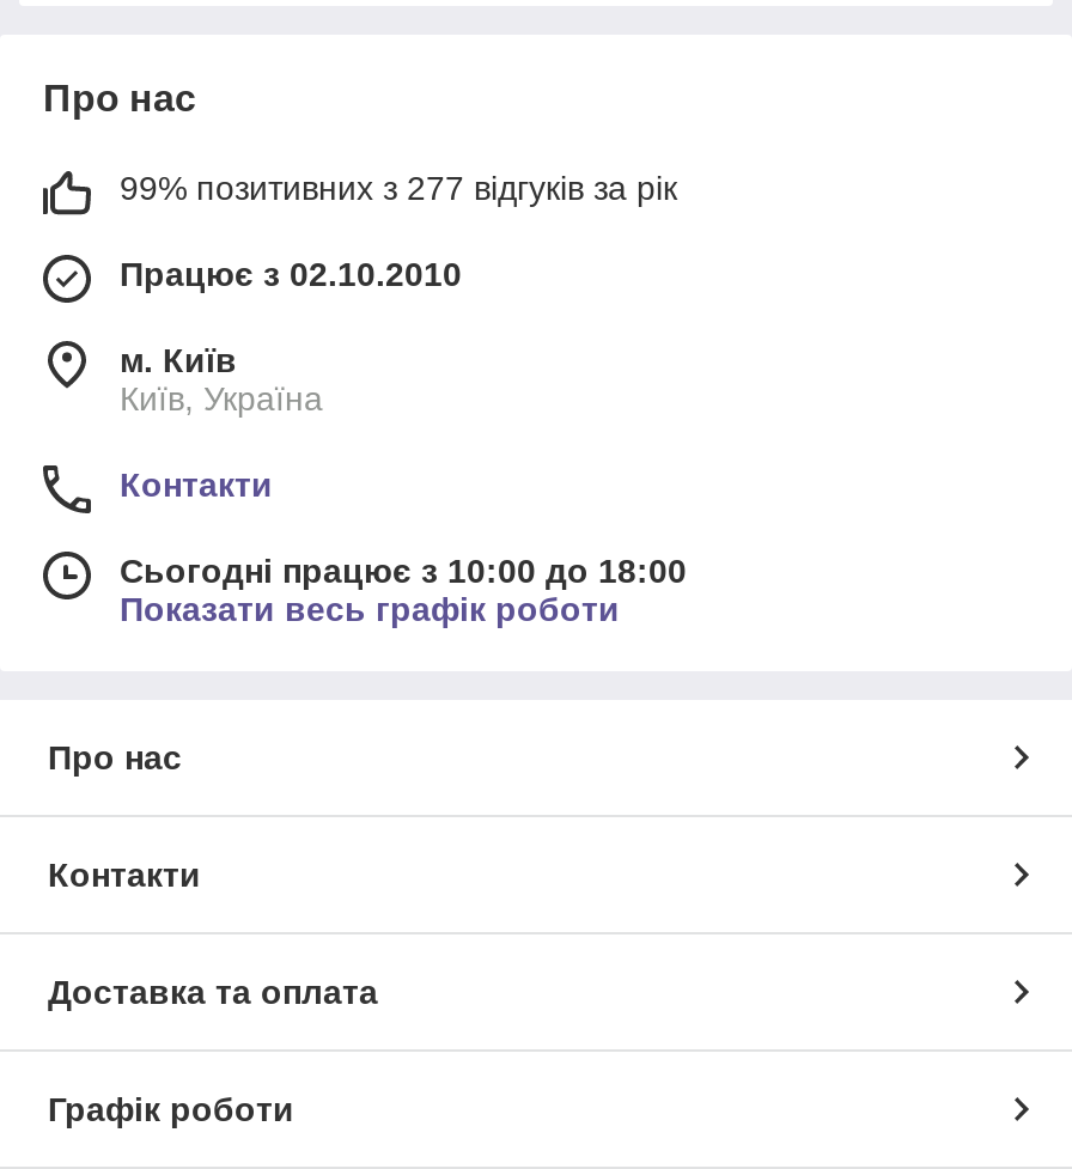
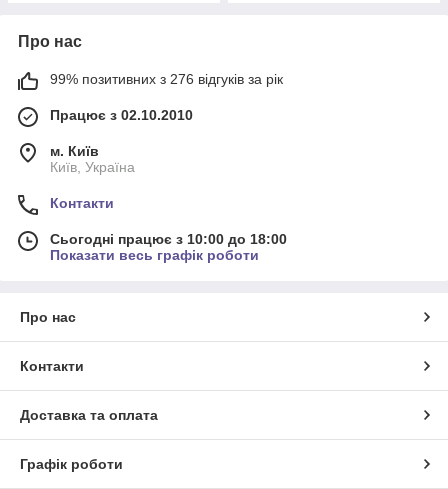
[120,168,677,207] 99% позитивних з 277 відгуків за рік -> [50,71,283,87] 99% позитивних з 276 відгуків за рік

